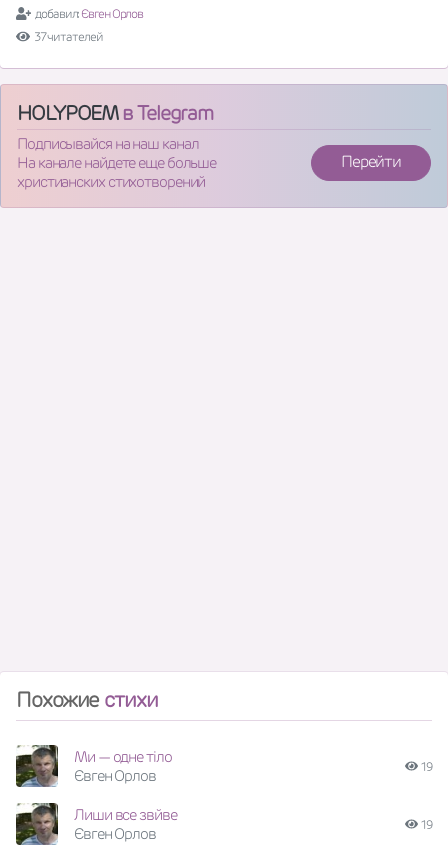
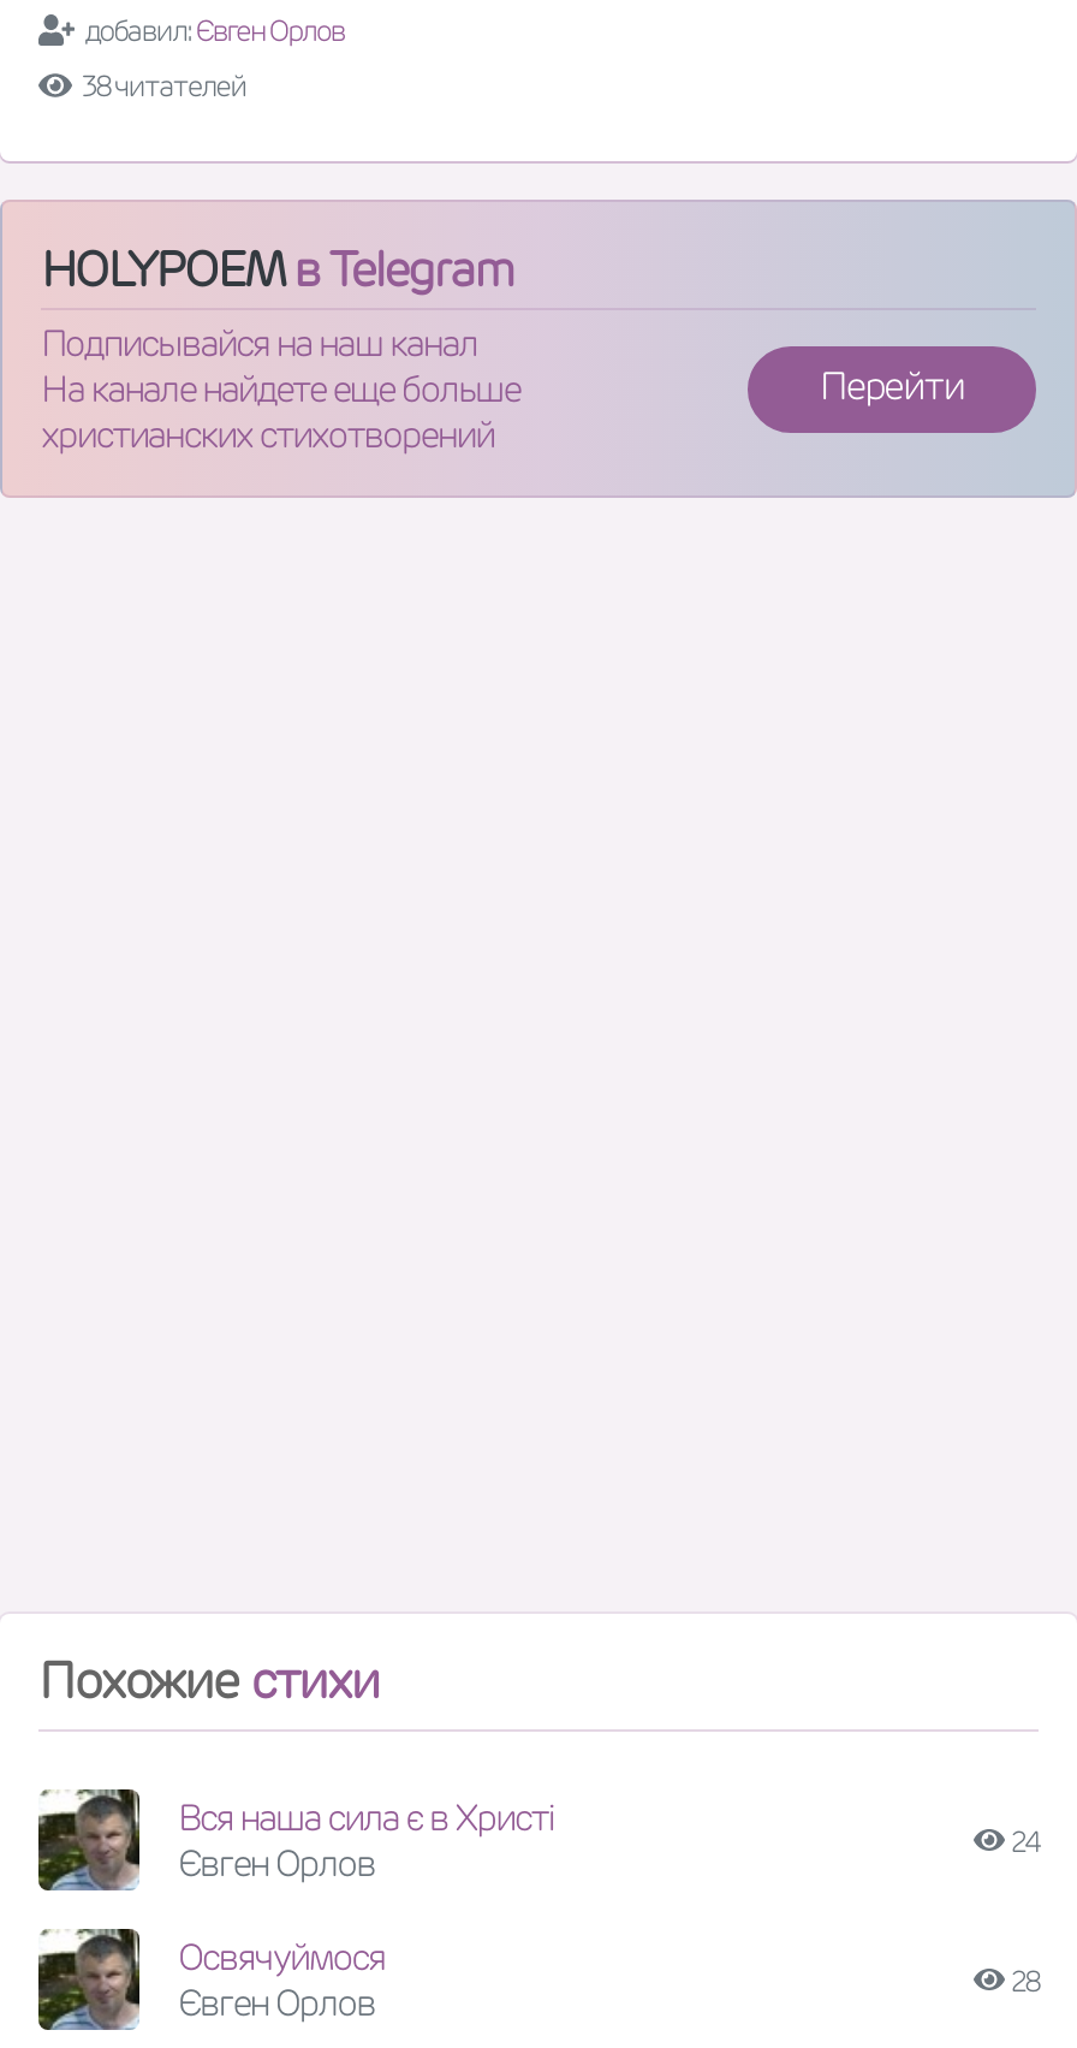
[34,29,102,44] 37 читателей -> [81,67,246,103] 38 читателей
[74,747,172,766] Ми — одне тіло -> [178,1794,554,1840] Вся наша сила є в Христі
[418,758,432,773] 19 -> [1006,1822,1039,1858] 24
[74,805,177,824] Лиши все звйве -> [178,1934,384,1979] Освячуймося
[418,816,432,831] 19 -> [1006,1961,1039,1997] 28

